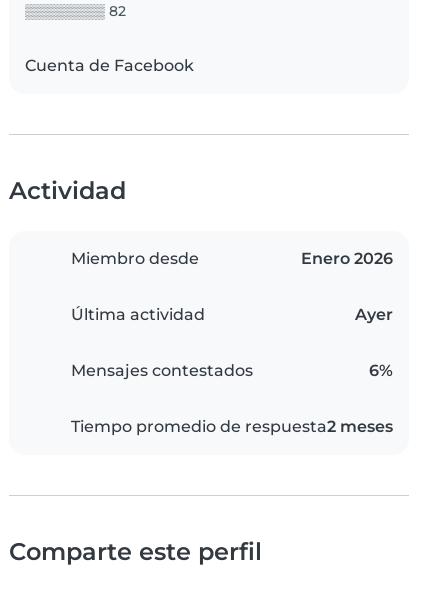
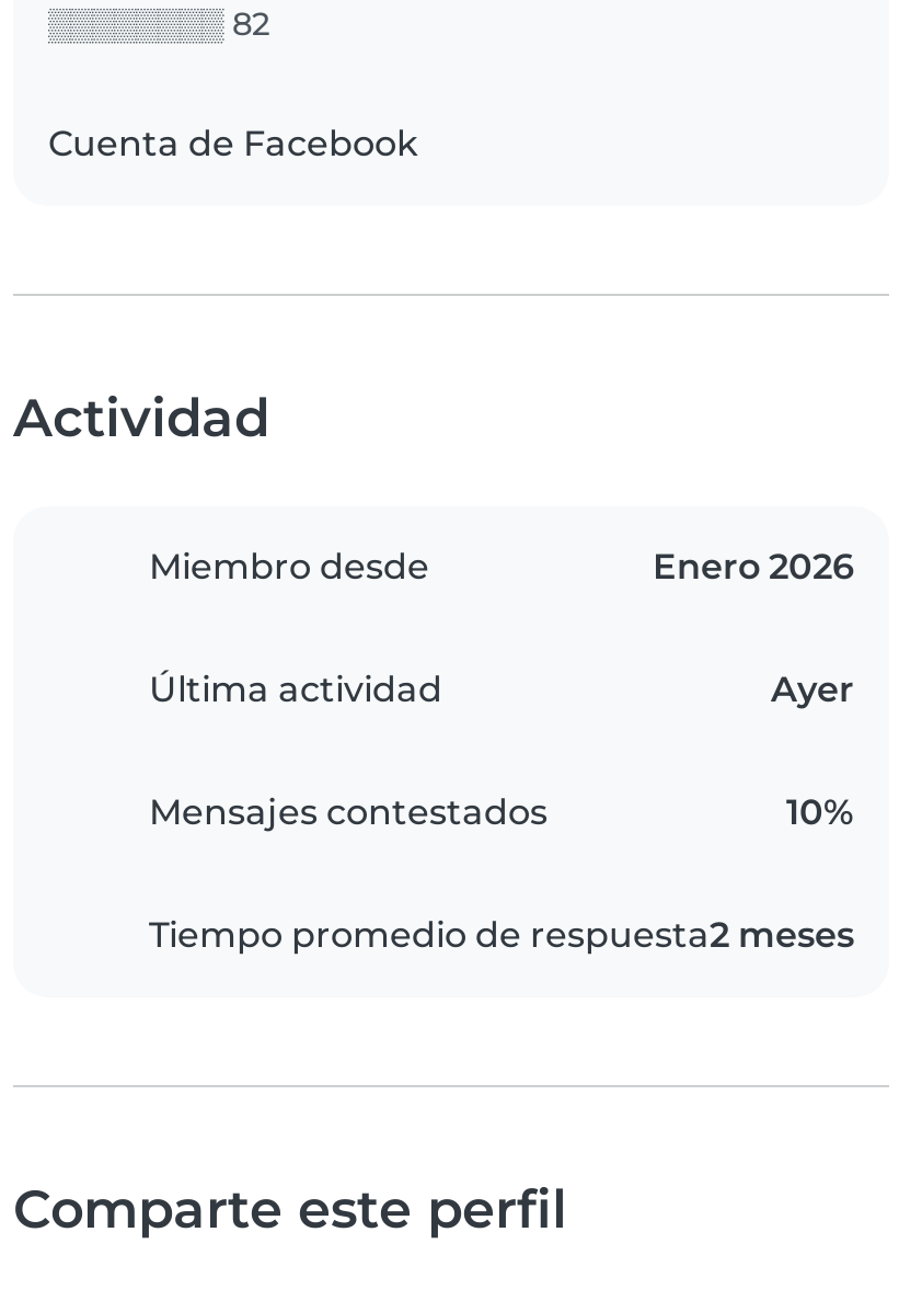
[369,361,393,380] 6% -> [786,792,854,834] 10%

